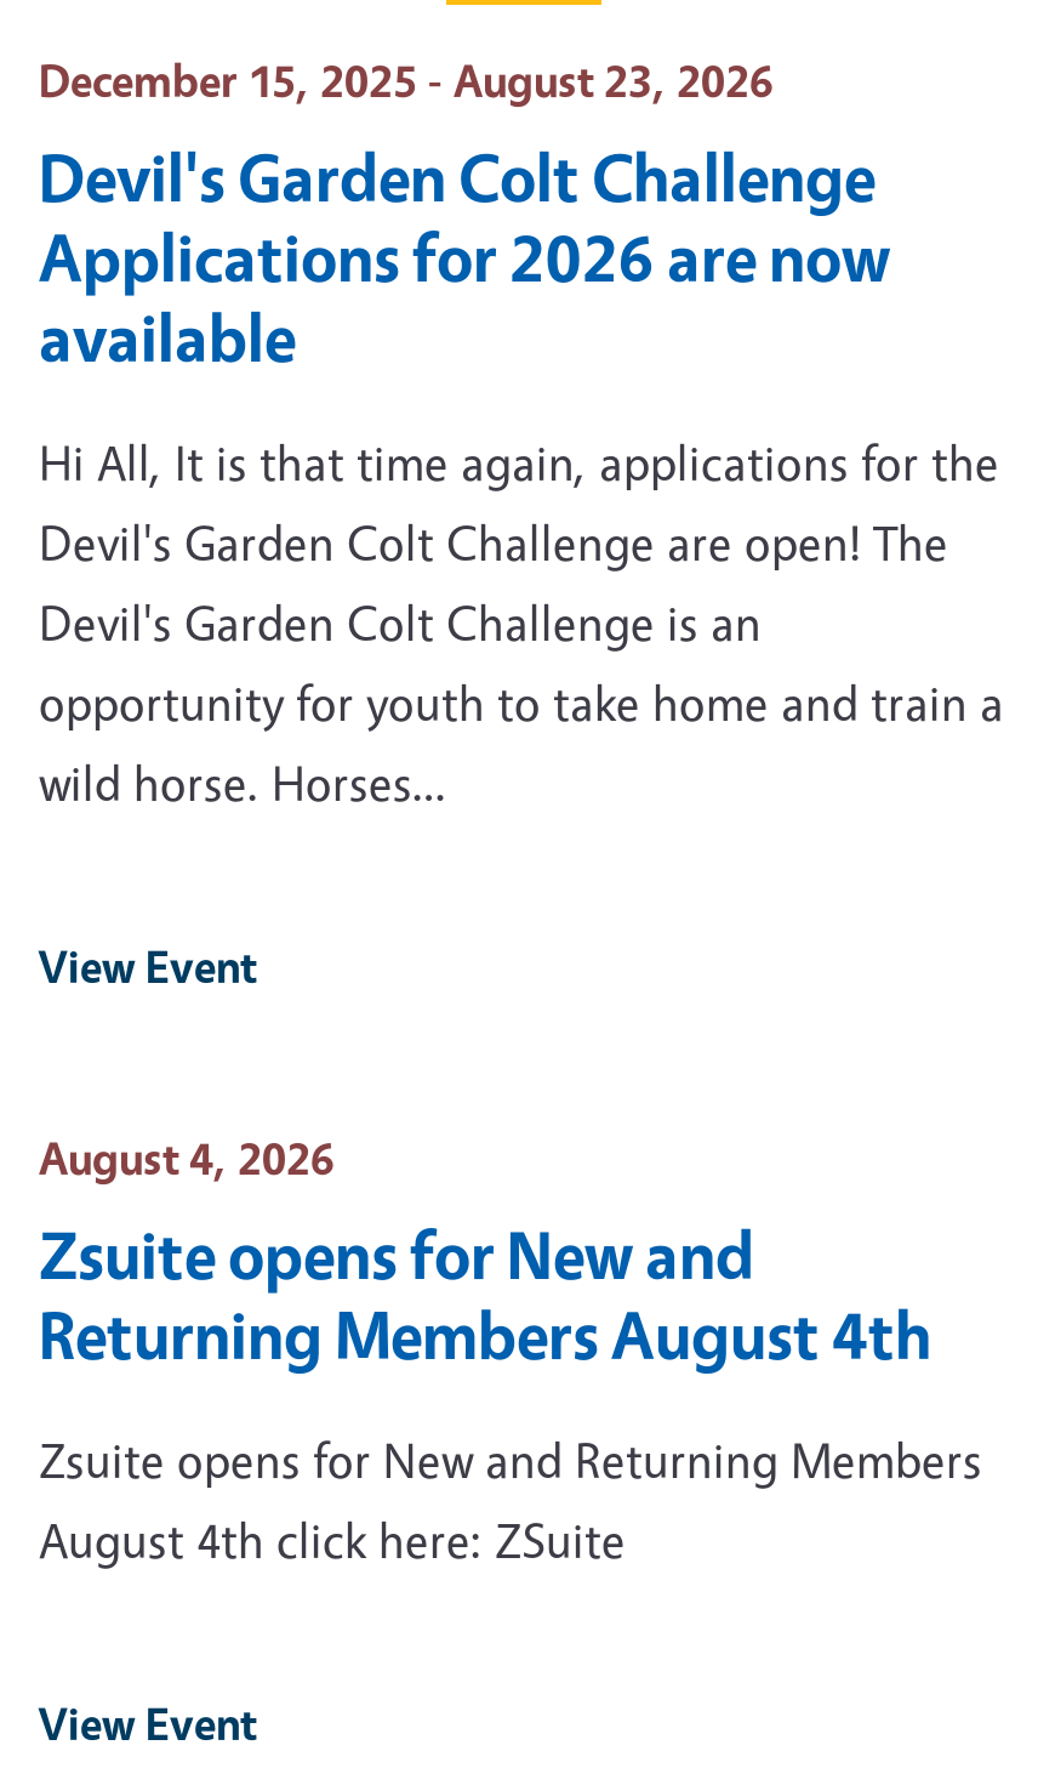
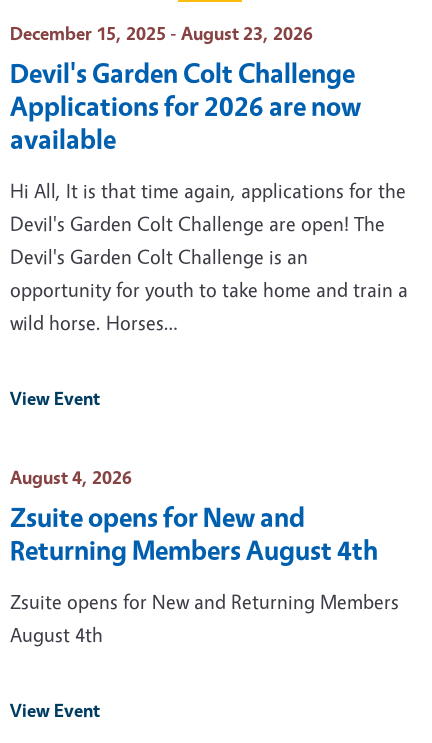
[39,1511,626,1571] August 4th click here: ZSuite -> [10,622,103,647] August 4th

